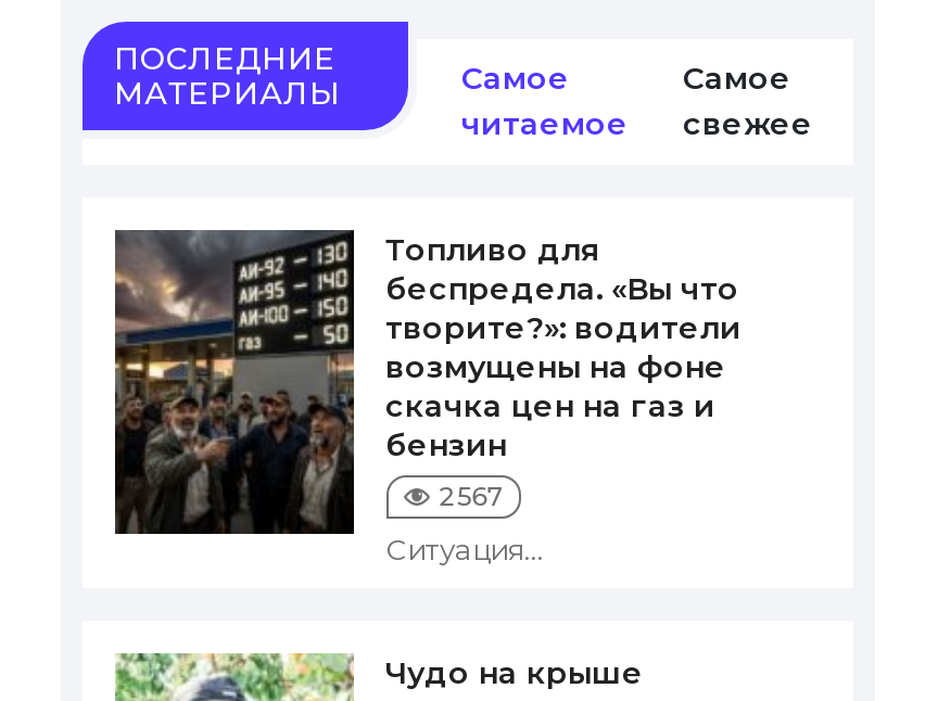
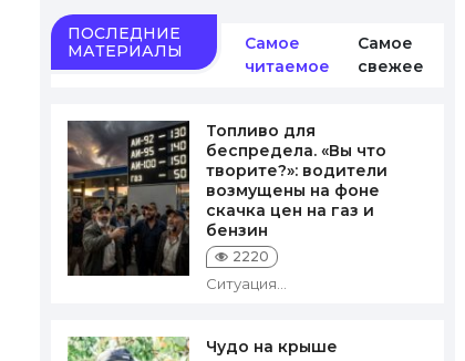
[439,480,504,512] 2567 -> [233,248,269,265] 2220

